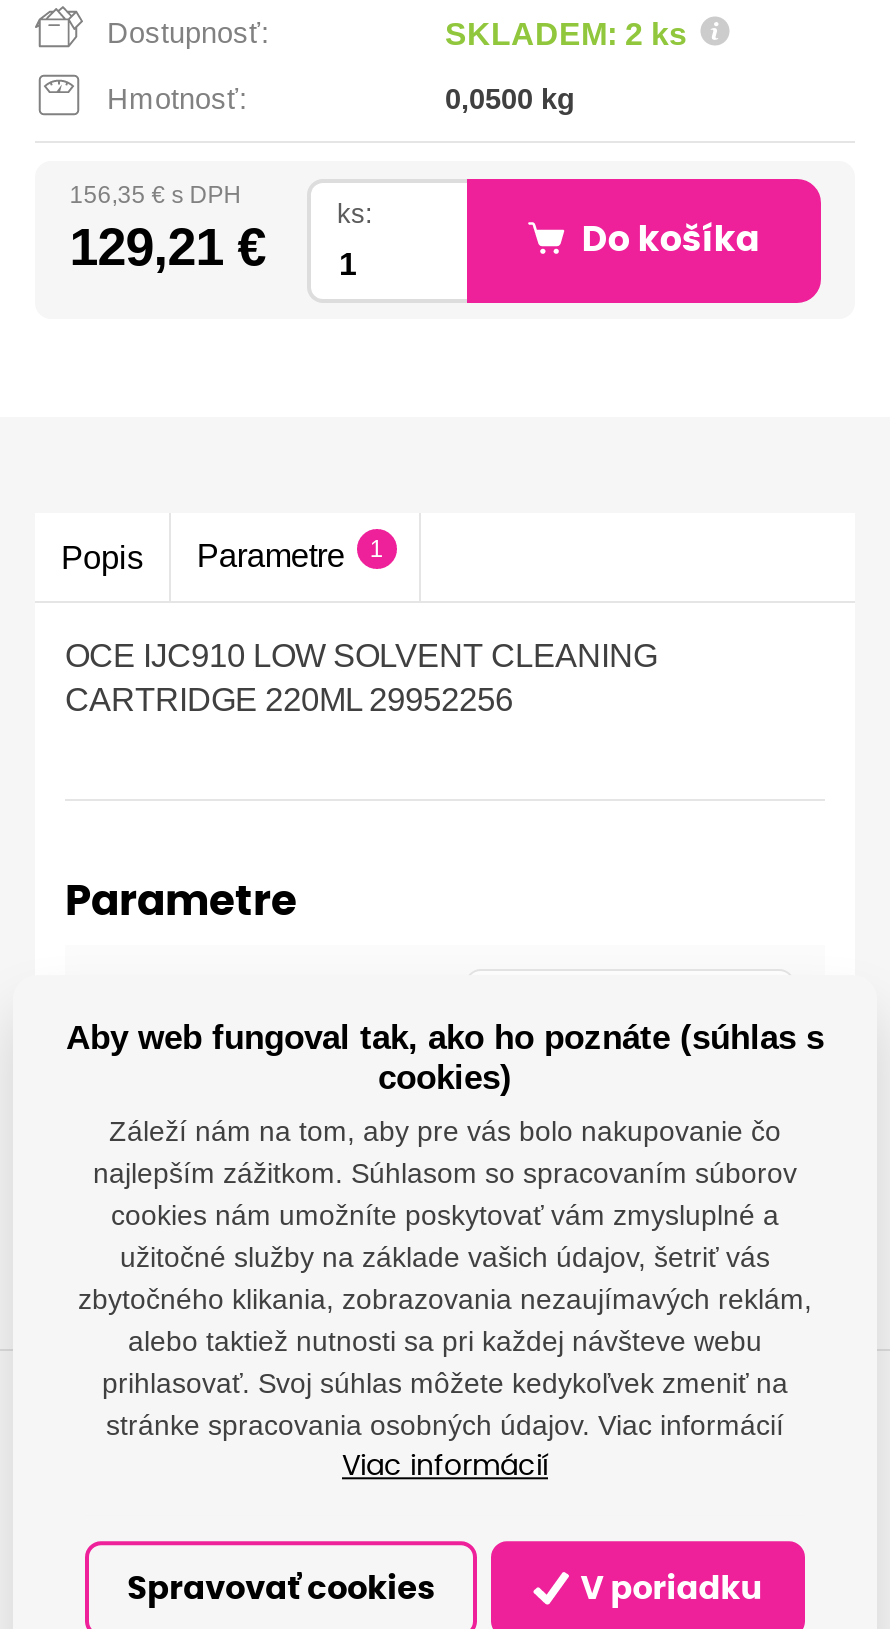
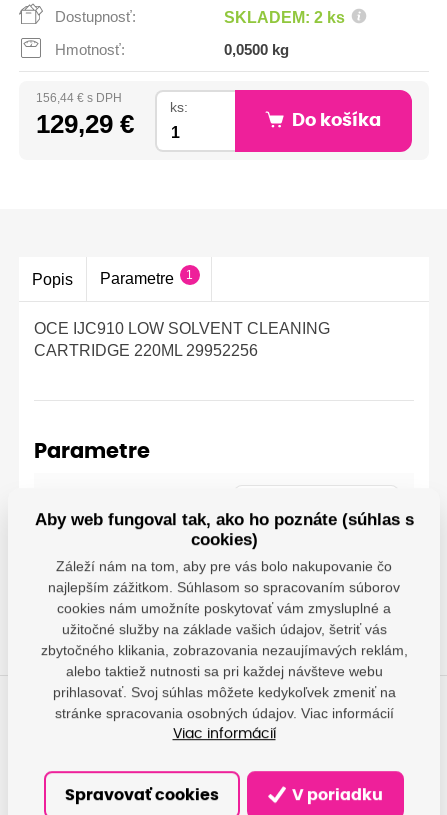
[70,182,242,210] 156,35 € s DPH -> [36,91,122,105] 156,44 € s DPH
[70,218,266,278] 129,21 € -> [36,109,134,139] 129,29 €

